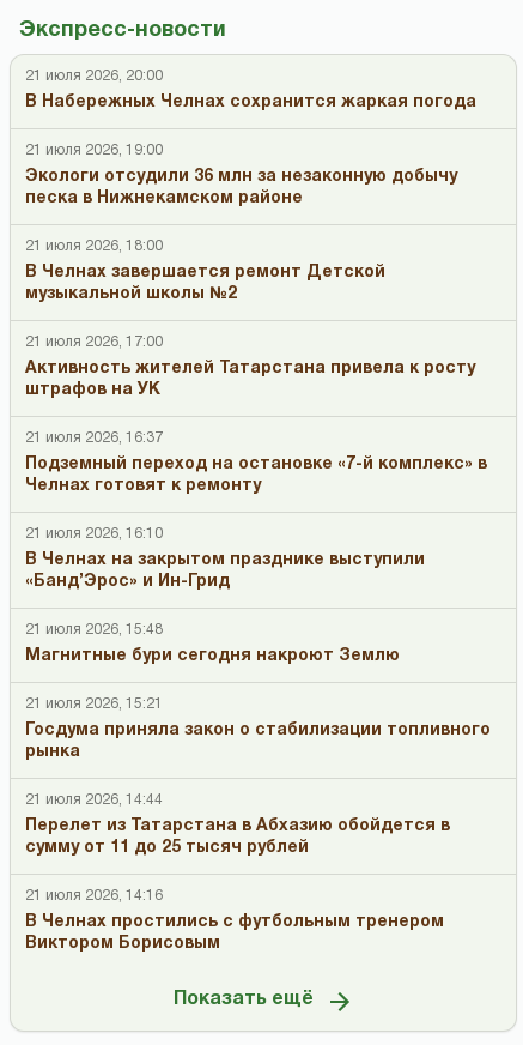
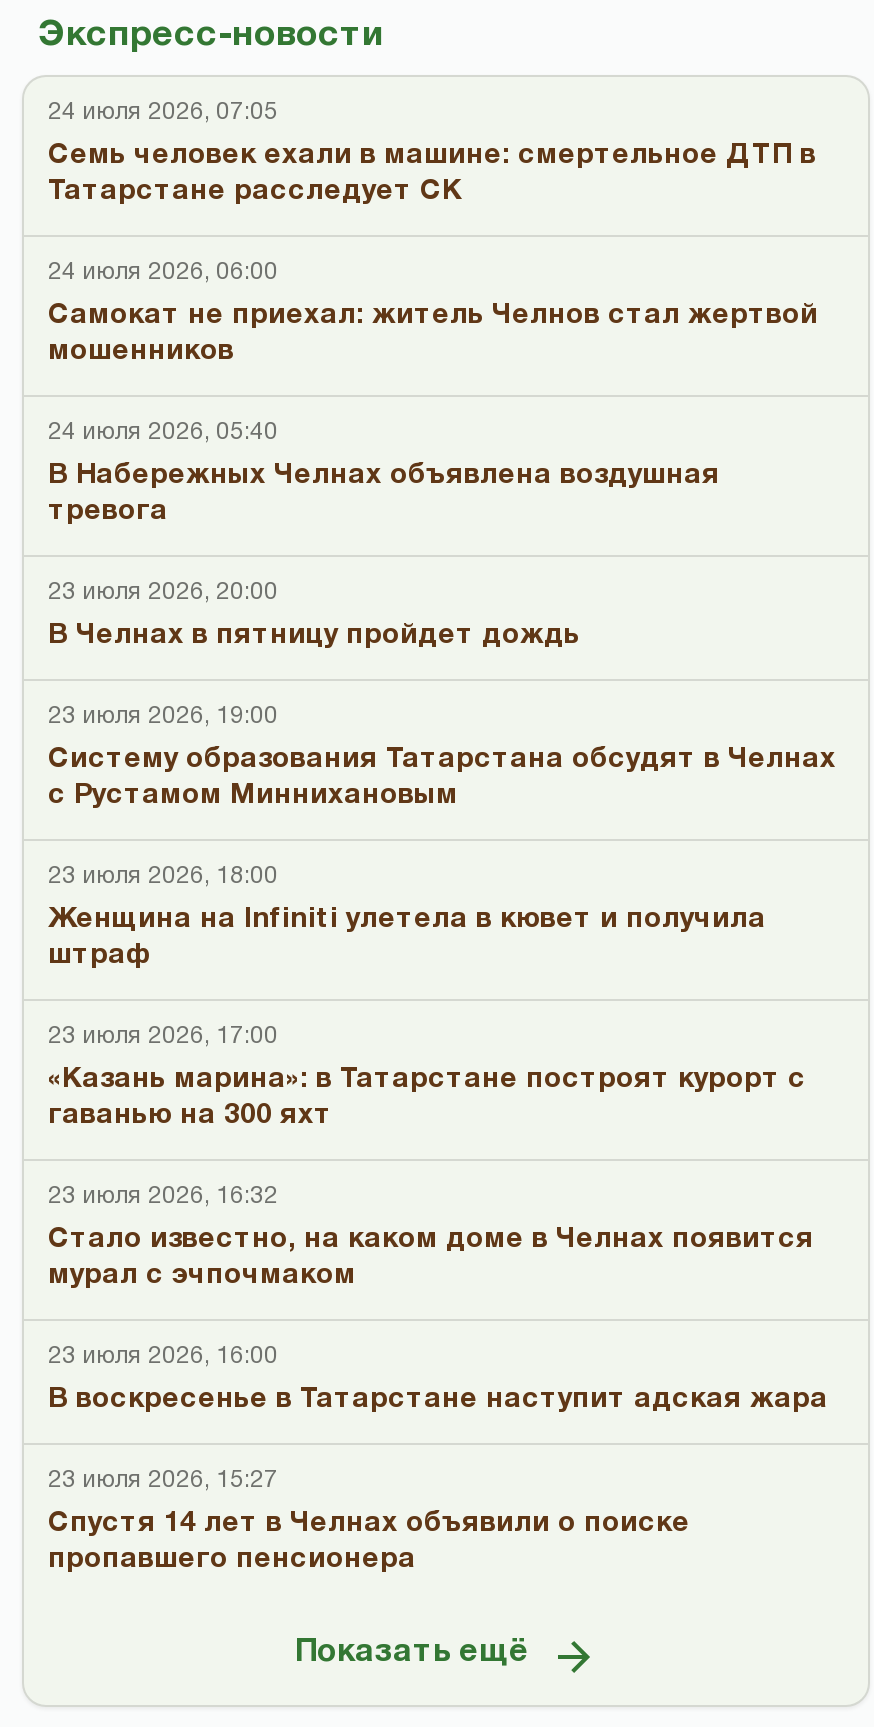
[25,69,163,83] 21 июля 2026, 20:00 -> [48,101,278,123] 24 июля 2026, 07:05
[25,95,476,110] В Набережных Челнах сохранится жаркая погода -> [48,143,816,205] Семь человек ехали в машине: смертельное ДТП в | Татарстане расследует СК
[25,144,163,157] 21 июля 2026, 19:00 -> [48,261,278,283] 24 июля 2026, 06:00
[25,169,457,206] Экологи отсудили 36 млн за незаконную добычу | песка в Нижнекамском районе -> [48,303,818,365] Самокат не приехал: житель Челнов стал жертвой | мошенников
[25,240,163,253] 21 июля 2026, 18:00 -> [48,421,278,443] 24 июля 2026, 05:40
[25,265,385,302] В Челнах завершается ремонт Детской | музыкальной школы №2 -> [48,463,720,525] В Набережных Челнах объявлена воздушная | тревога
[25,335,163,349] 21 июля 2026, 17:00 -> [48,581,278,603] 23 июля 2026, 20:00
[25,361,475,398] Активность жителей Татарстана привела к росту | штрафов на УК -> [48,623,580,649] В Челнах в пятницу пройдет дождь
[25,431,163,444] 21 июля 2026, 16:37 -> [48,705,278,727] 23 июля 2026, 19:00
[25,456,487,494] Подземный переход на остановке «7-й комплекс» в | Челнах готовят к ремонту -> [48,747,836,809] Систему образования Татарстана обсудят в Челнах | с Рустамом Миннихановым
[25,527,163,540] 21 июля 2026, 16:10 -> [48,865,278,887] 23 июля 2026, 18:00
[25,552,425,589] В Челнах на закрытом празднике выступили | «Банд’Эрос» и Ин-Грид -> [48,907,766,969] Женщина на Infiniti улетела в кювет и получила | штраф
[25,623,163,636] 21 июля 2026, 15:48 -> [48,1025,278,1047] 23 июля 2026, 17:00
[25,648,400,664] Магнитные бури сегодня накроют Землю -> [48,1067,806,1129] «Казань марина»: в Татарстане построят курорт с | гаванью на 300 яхт
[25,697,163,711] 21 июля 2026, 15:21 -> [48,1185,278,1207] 23 июля 2026, 16:32
[25,723,491,760] Госдума приняла закон о стабилизации топливного | рынка -> [48,1227,814,1289] Стало известно, на каком доме в Челнах появится | мурал с эчпочмаком
[25,793,163,806] 21 июля 2026, 14:44 -> [48,1345,278,1367] 23 июля 2026, 16:00
[25,818,450,856] Перелет из Татарстана в Абхазию обойдется в | сумму от 11 до 25 тысяч рублей -> [48,1387,828,1413] В воскресенье в Татарстане наступит адская жара
[25,889,163,902] 21 июля 2026, 14:16 -> [48,1469,278,1491] 23 июля 2026, 15:27
[25,914,444,951] В Челнах простились с футбольным тренером | Виктором Борисовым -> [48,1511,690,1573] Спустя 14 лет в Челнах объявили о поиске | пропавшего пенсионера

